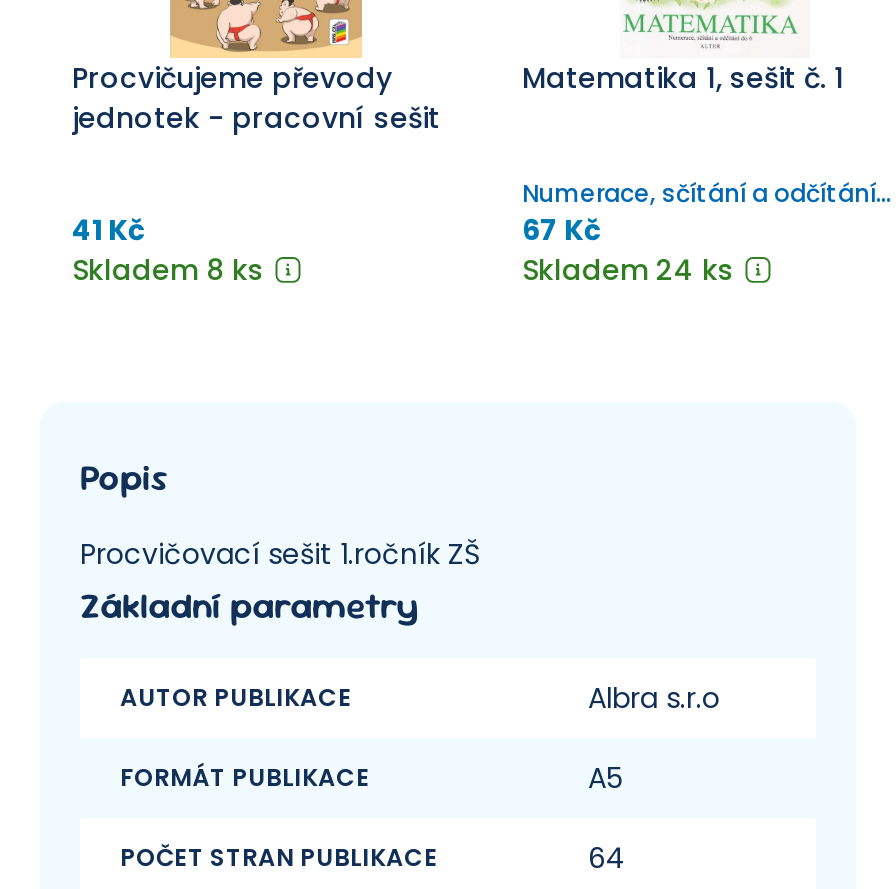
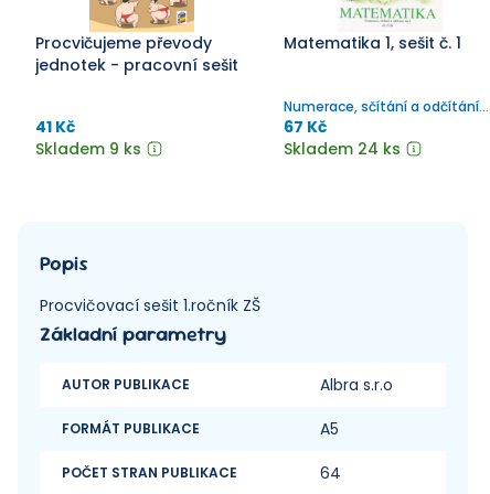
[72,250,264,290] Skladem 8 ks -> [35,138,141,160] Skladem 9 ks

